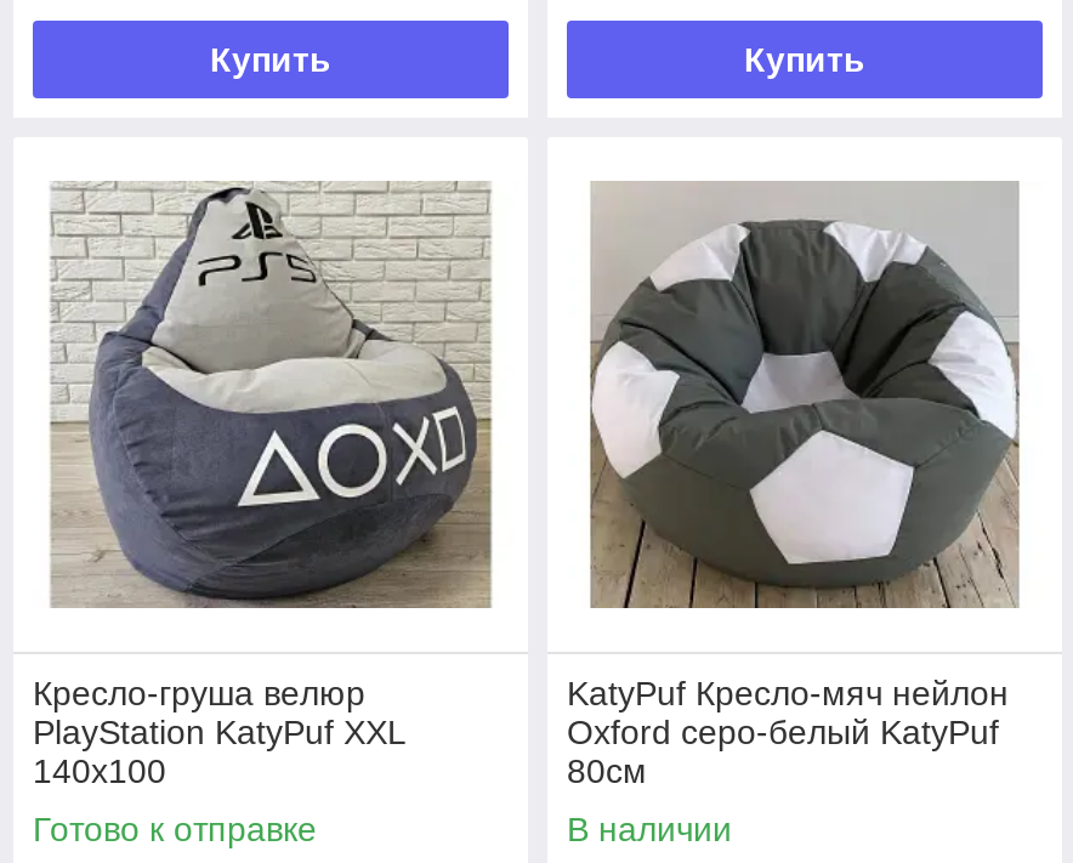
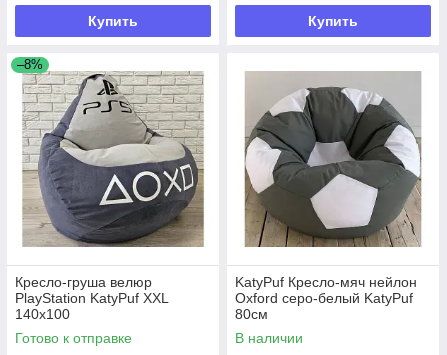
none -> [17,57,43,72] –8%

